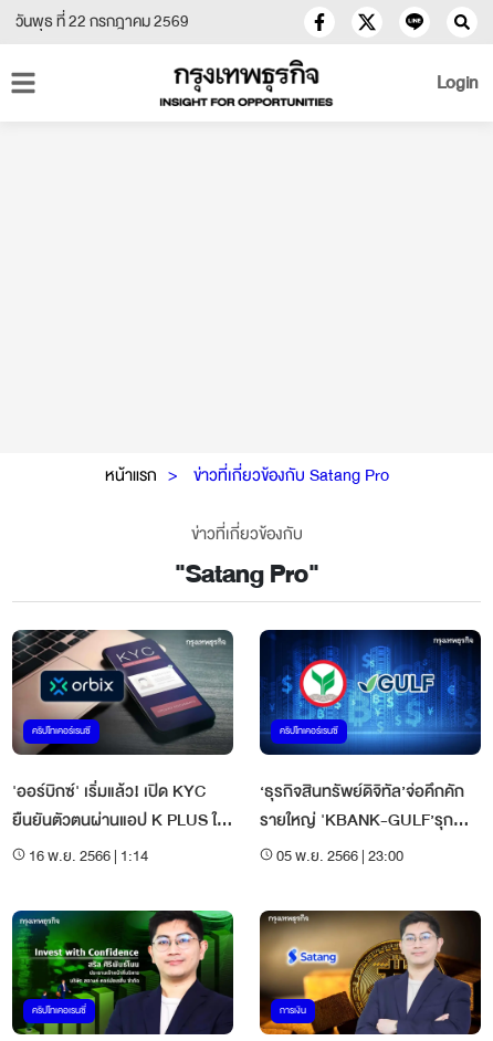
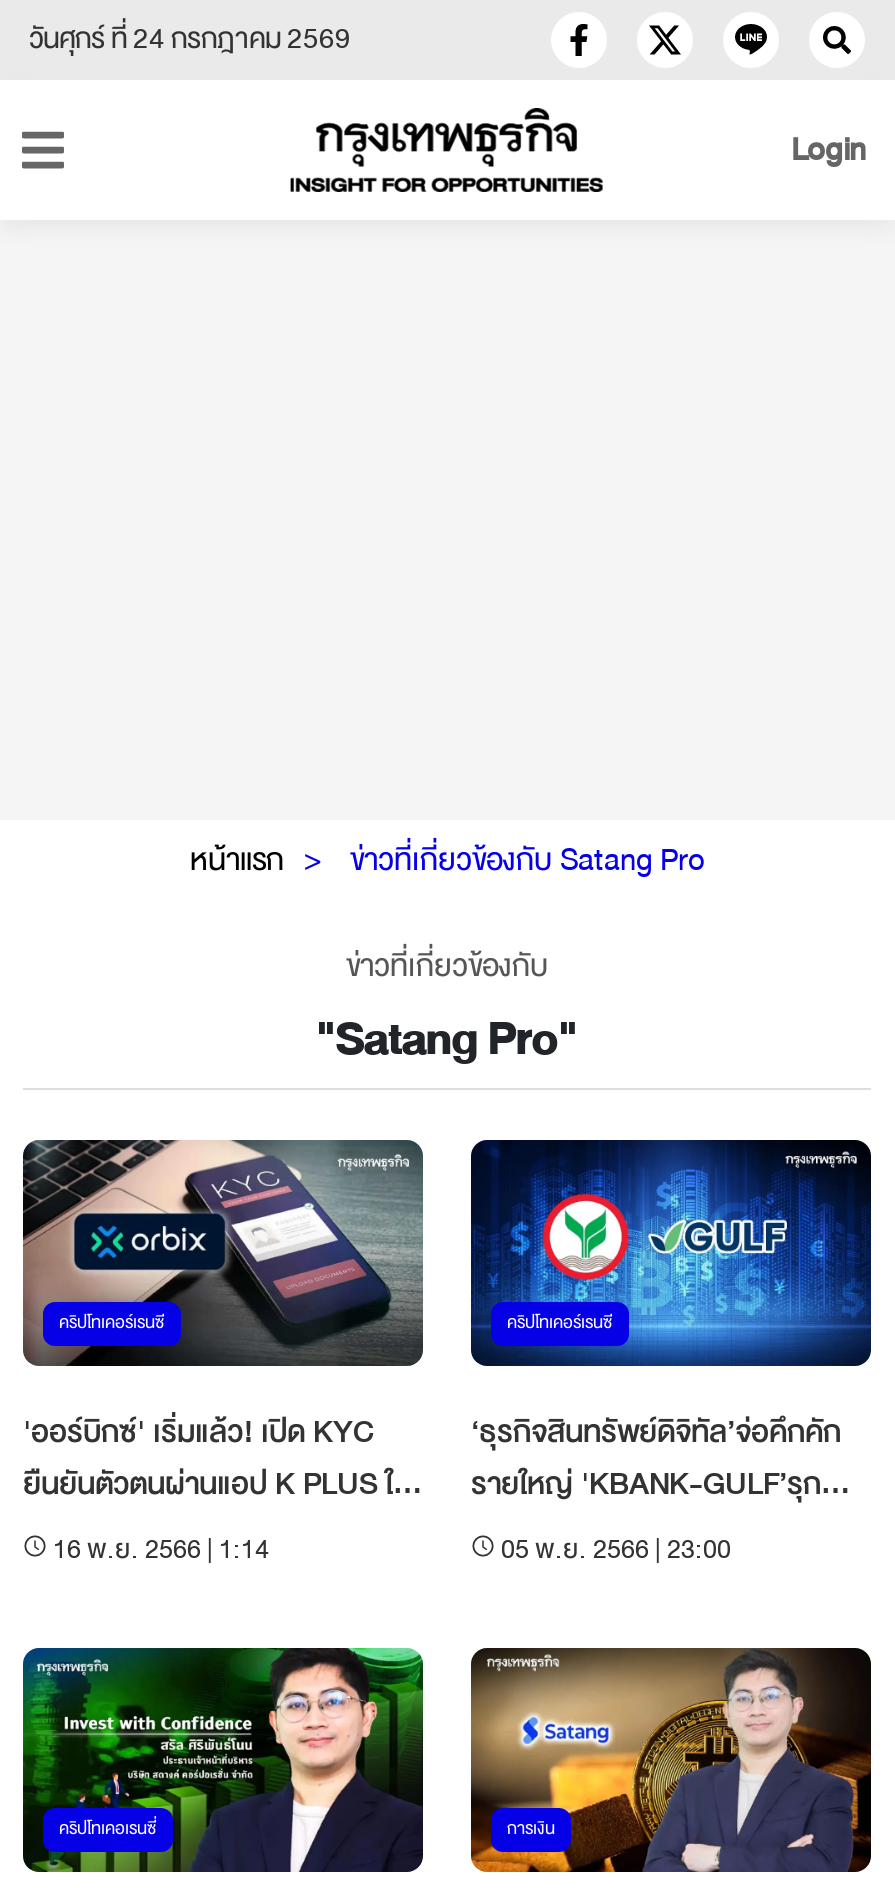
[15,8,189,35] วันพุธ ที่ 22 กรกฎาคม 2569 -> [29,14,351,64] วันศุกร์ ที่ 24 กรกฎาคม 2569

